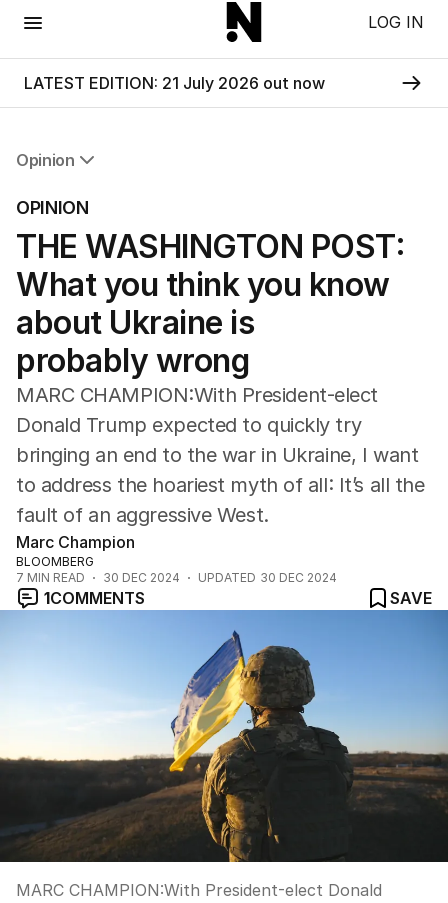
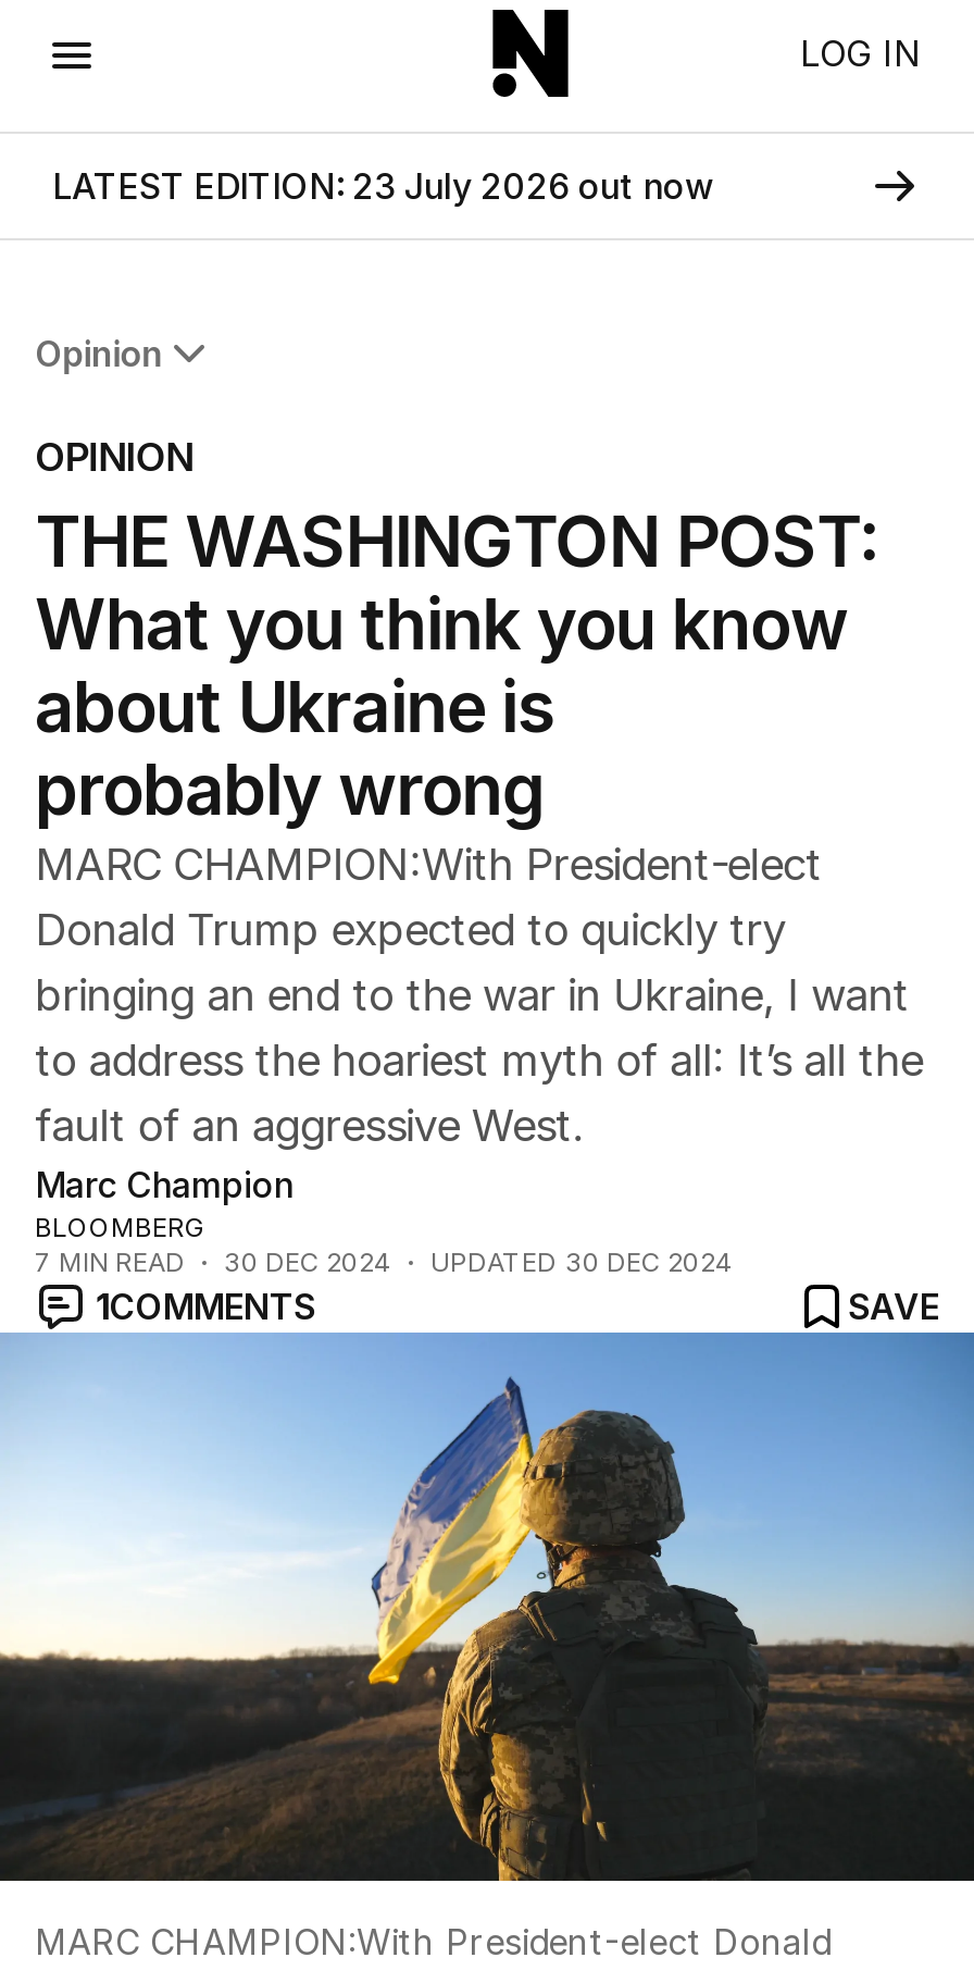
[24,73,325,93] LATEST EDITION: 21 July 2026 out now -> [52,164,713,208] LATEST EDITION: 23 July 2026 out now

